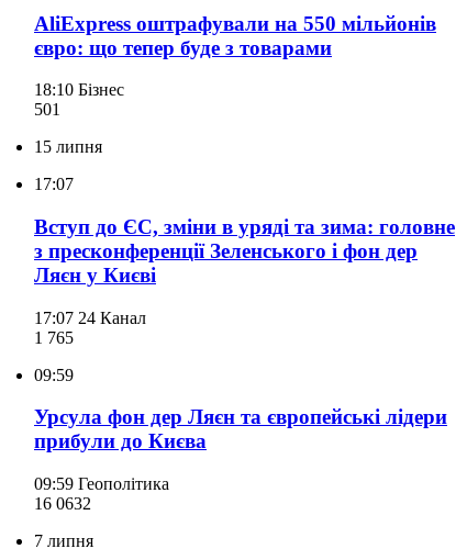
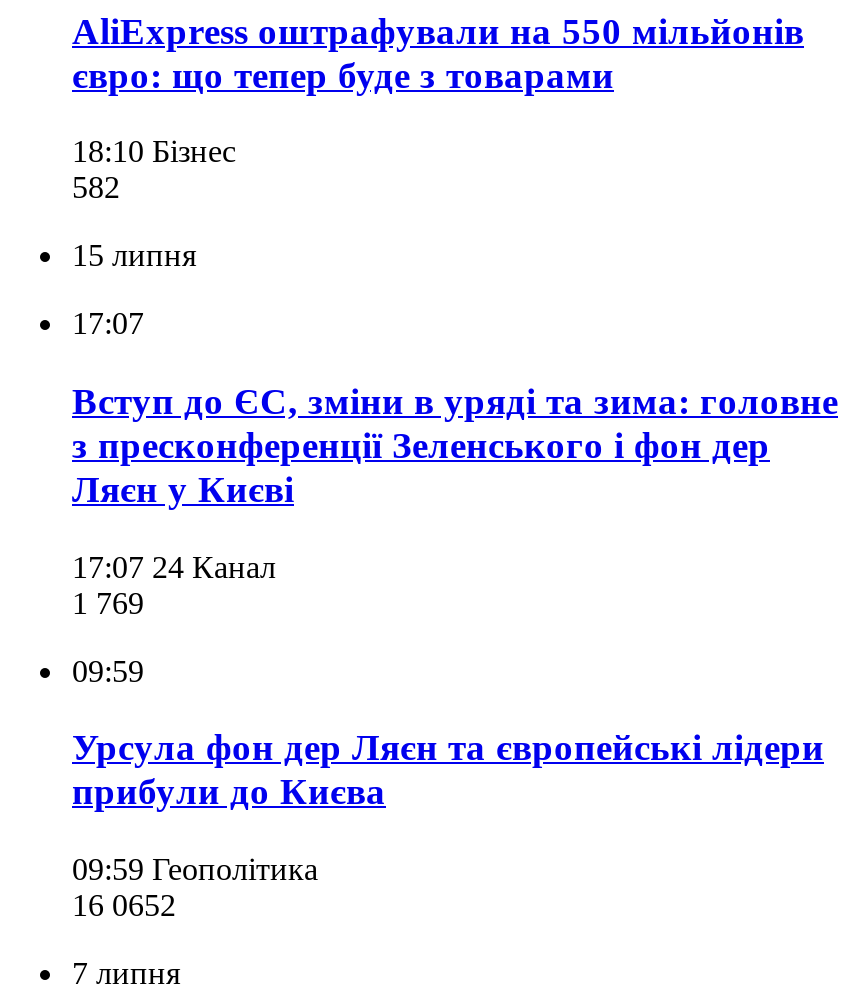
[34,100,60,119] 501 -> [72,171,120,205] 582
[34,328,74,347] 1 765 -> [72,586,144,620] 1 769
[34,494,91,513] 16 0632 -> [72,888,176,922] 16 0652

